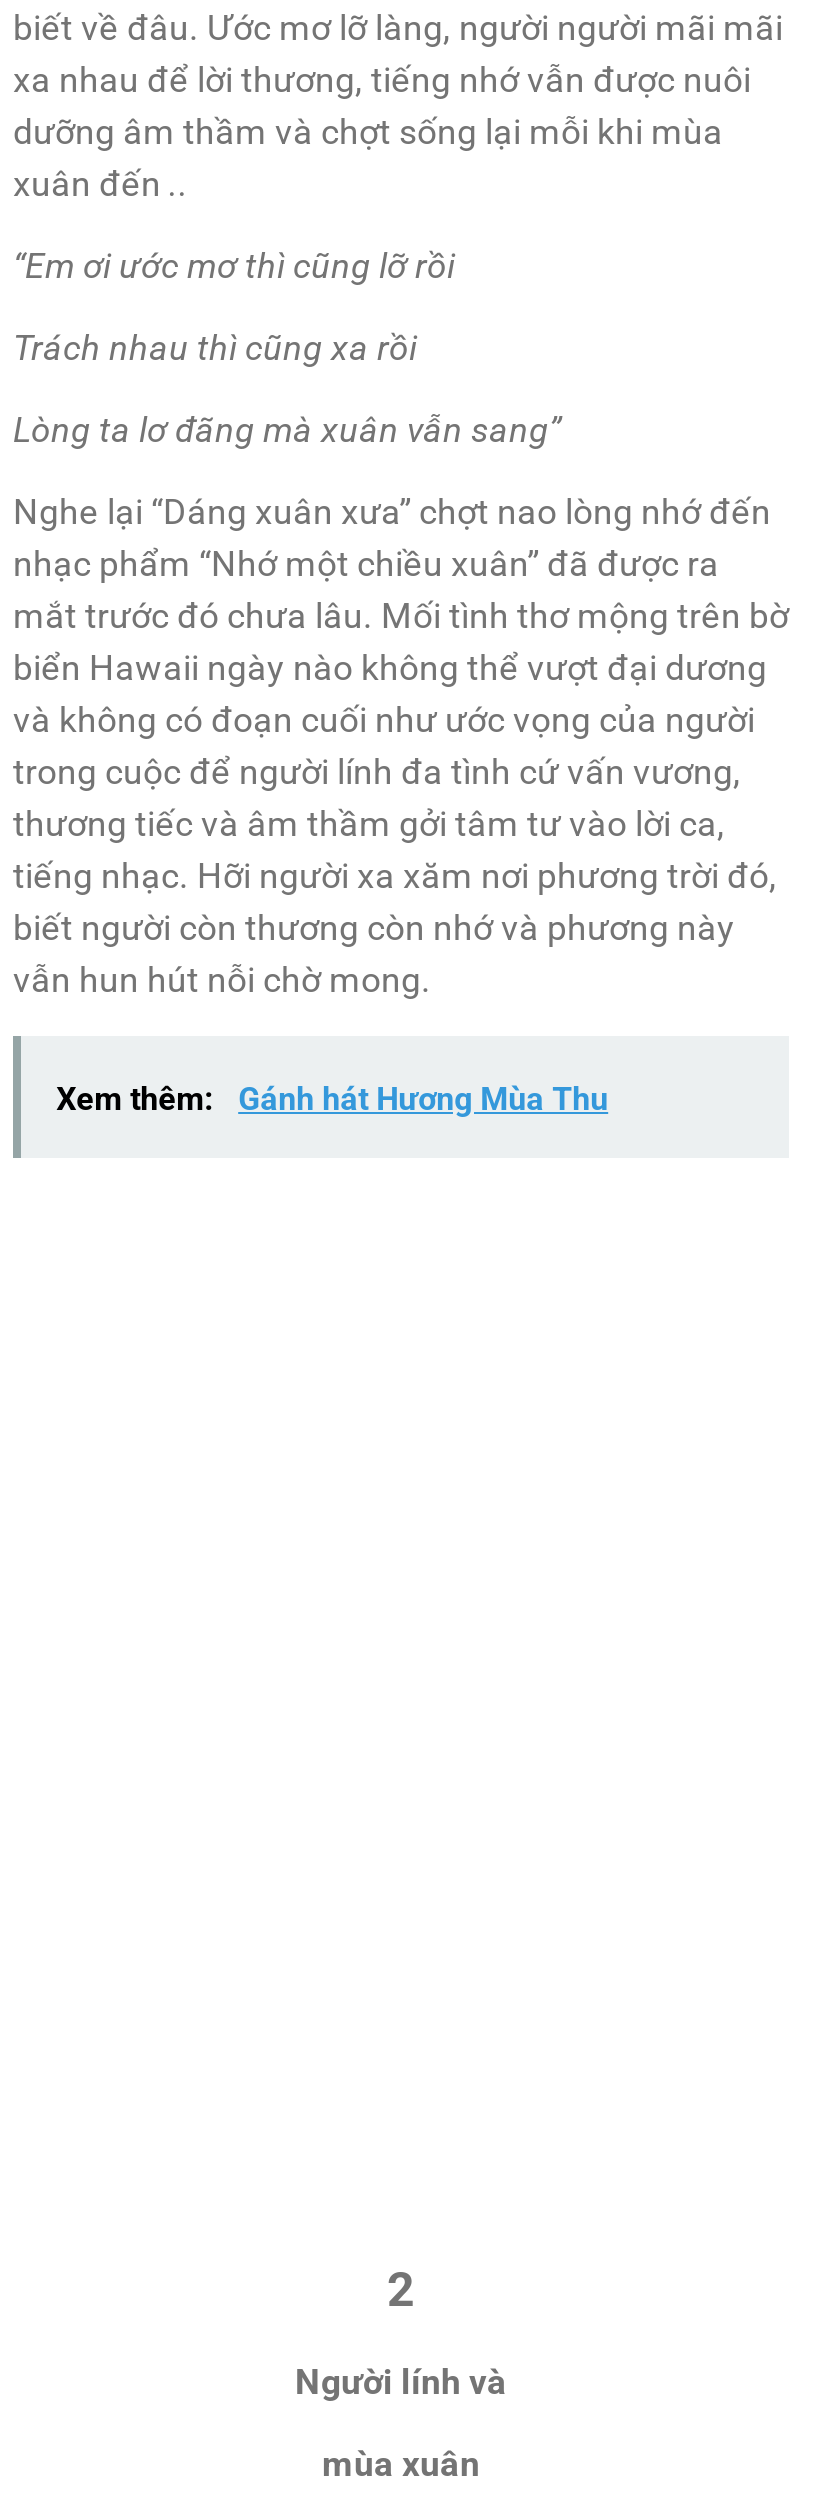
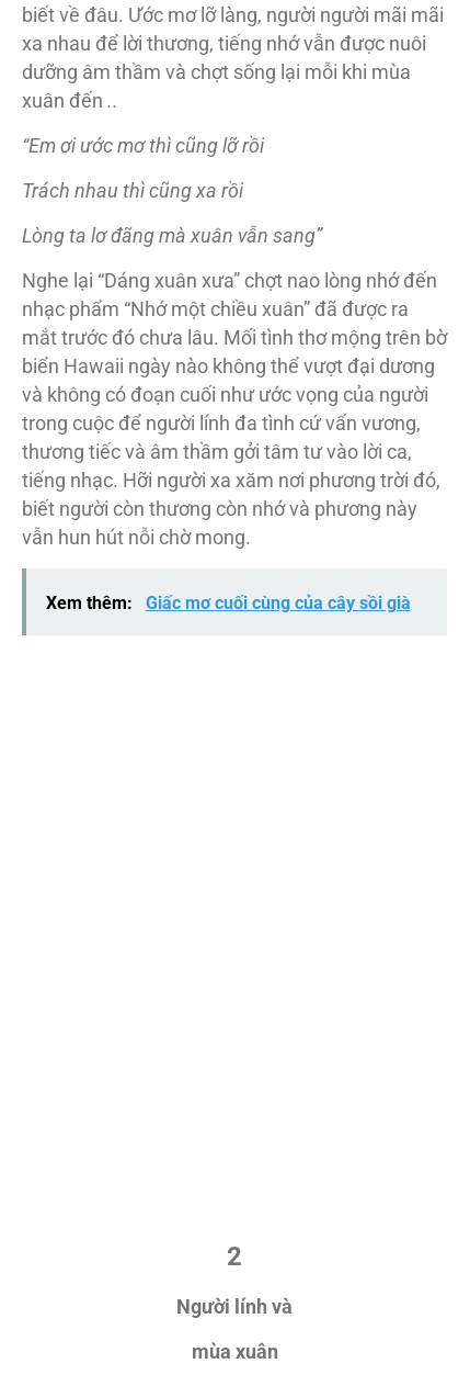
[56,1079,608,1117] Xem thêm: Gánh hát Hương Mùa Thu -> [46,592,410,613] Xem thêm: Giấc mơ cuối cùng của cây sồi già

